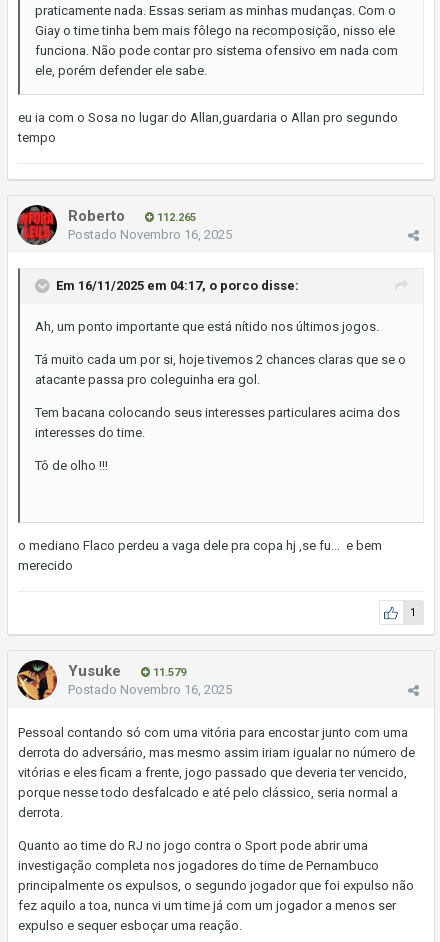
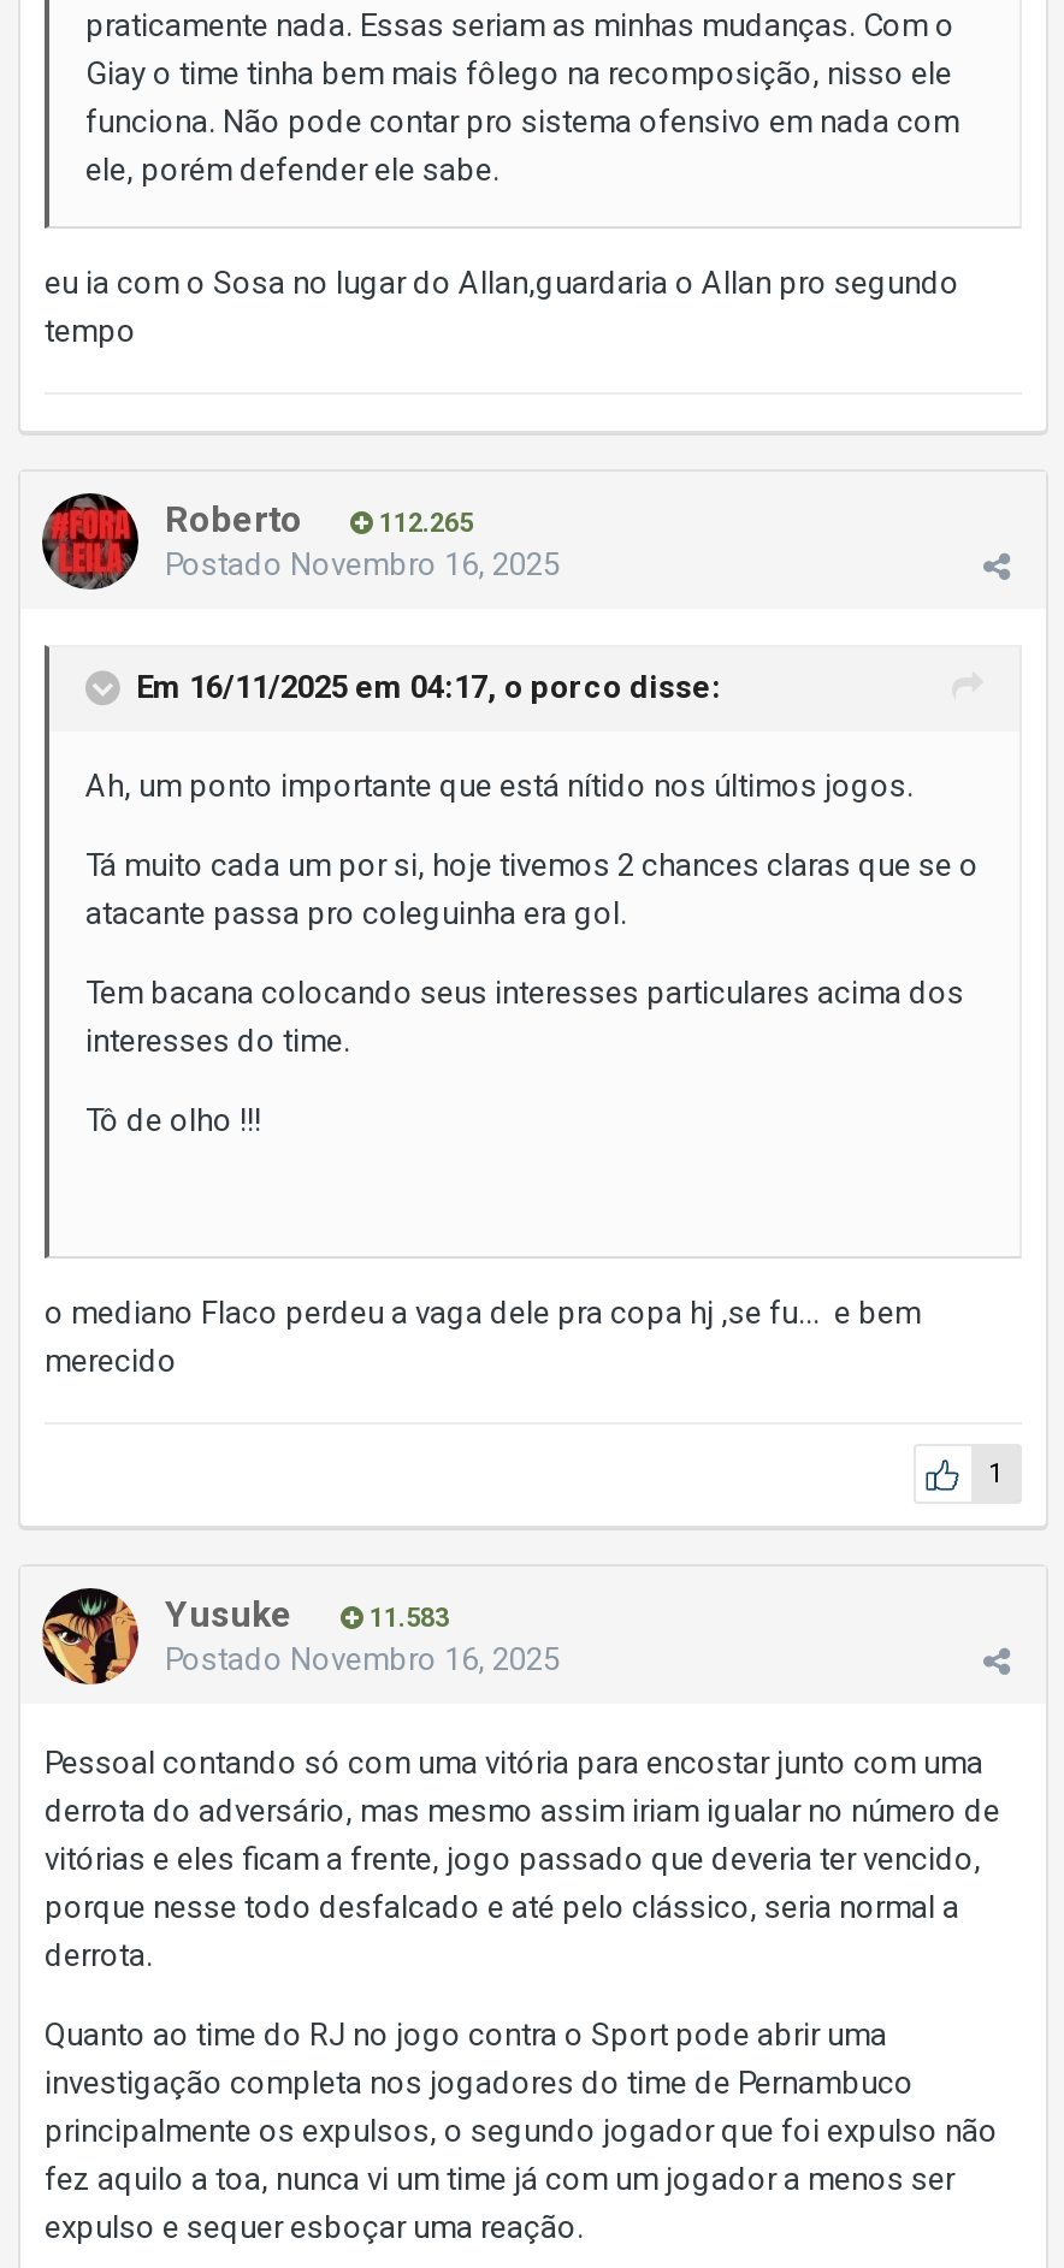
[150,666,186,679] 11.579 -> [362,1603,449,1634] 11.583

